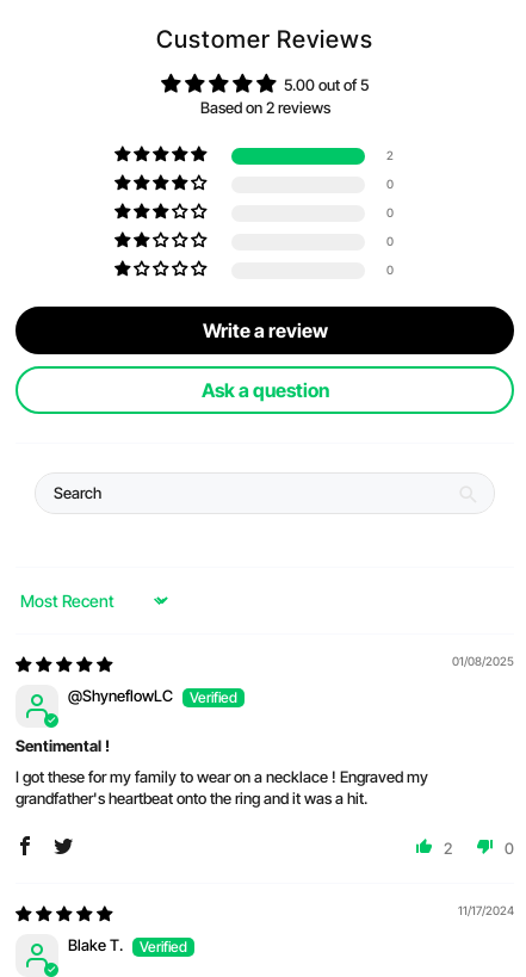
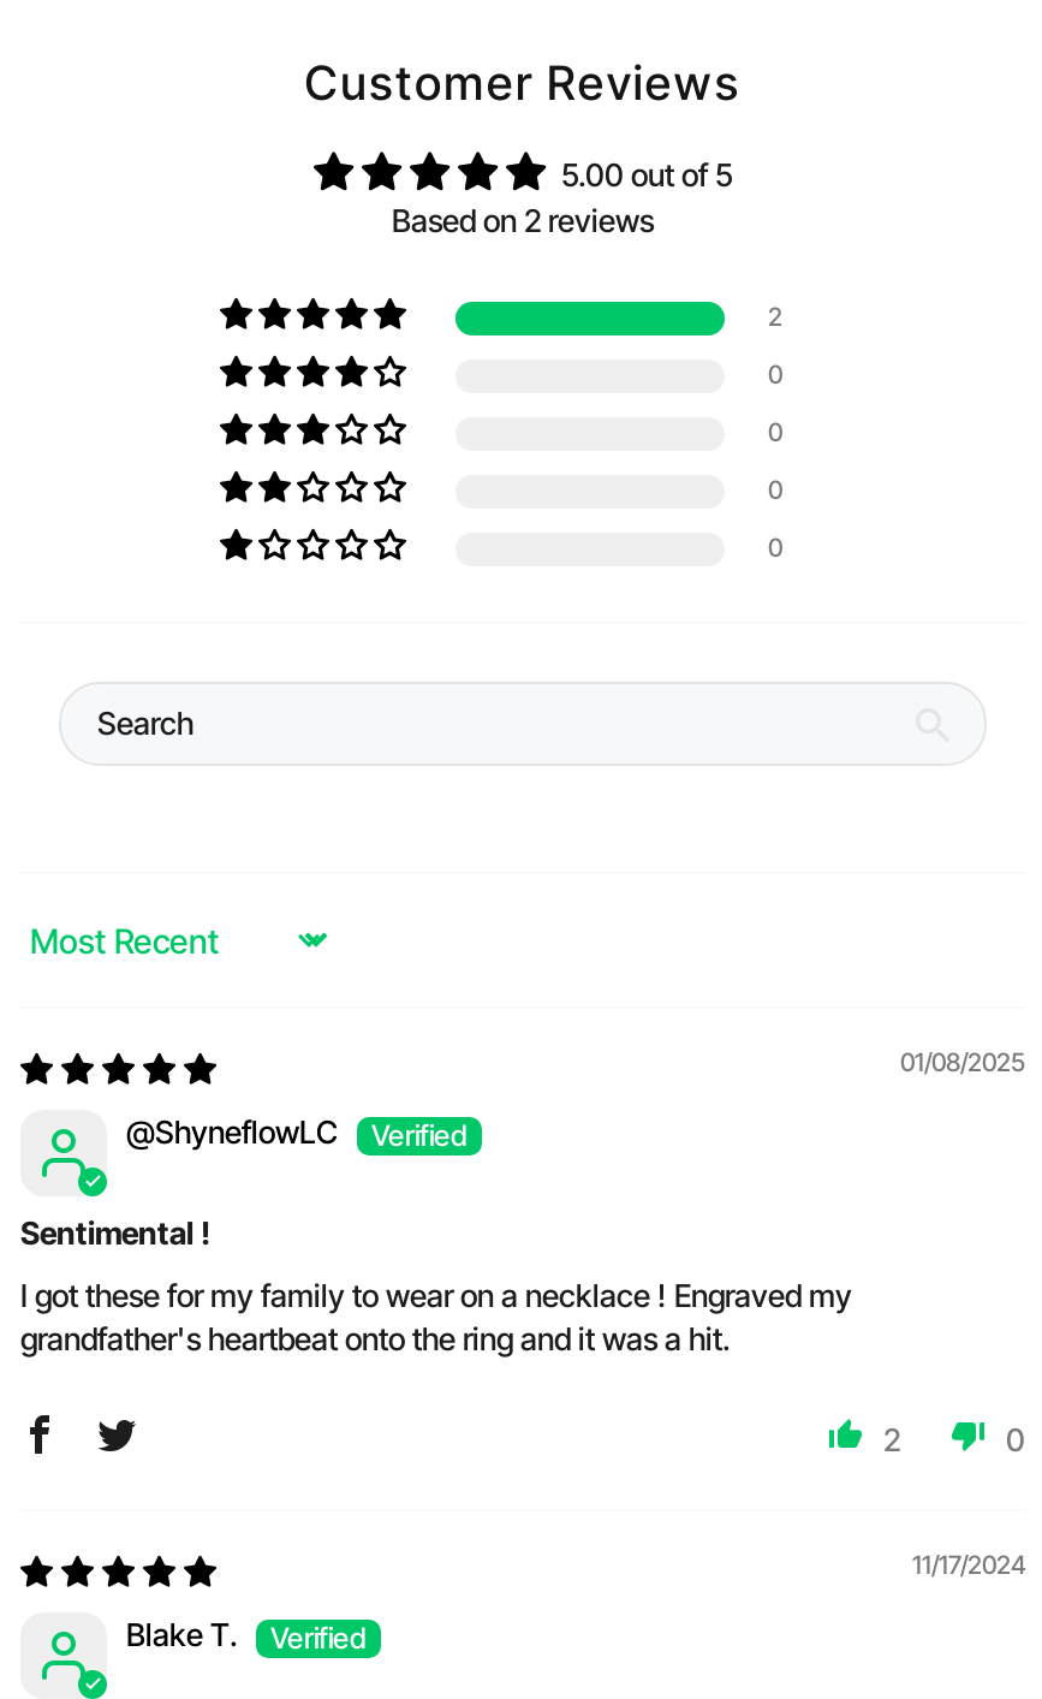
[201,319,329,402] Write a review | Ask a question -> none

